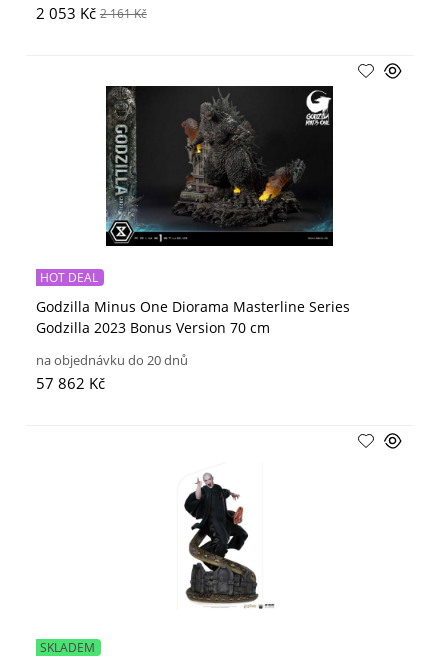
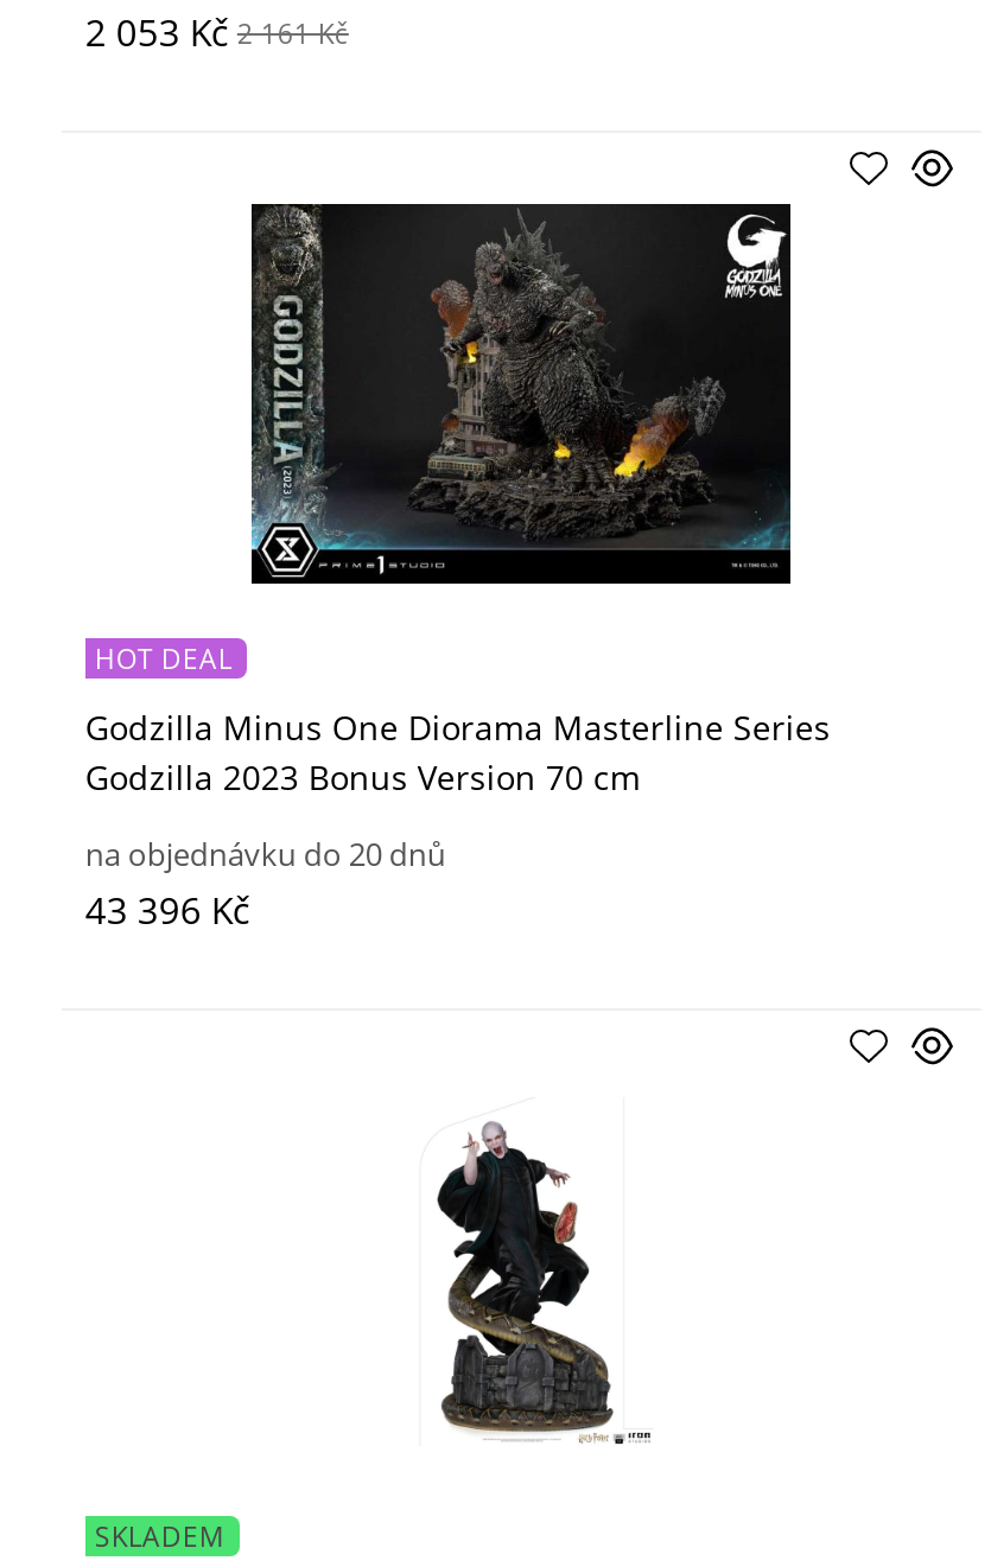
[36,373,105,394] 57 862 Kč -> [85,885,249,935] 43 396 Kč

